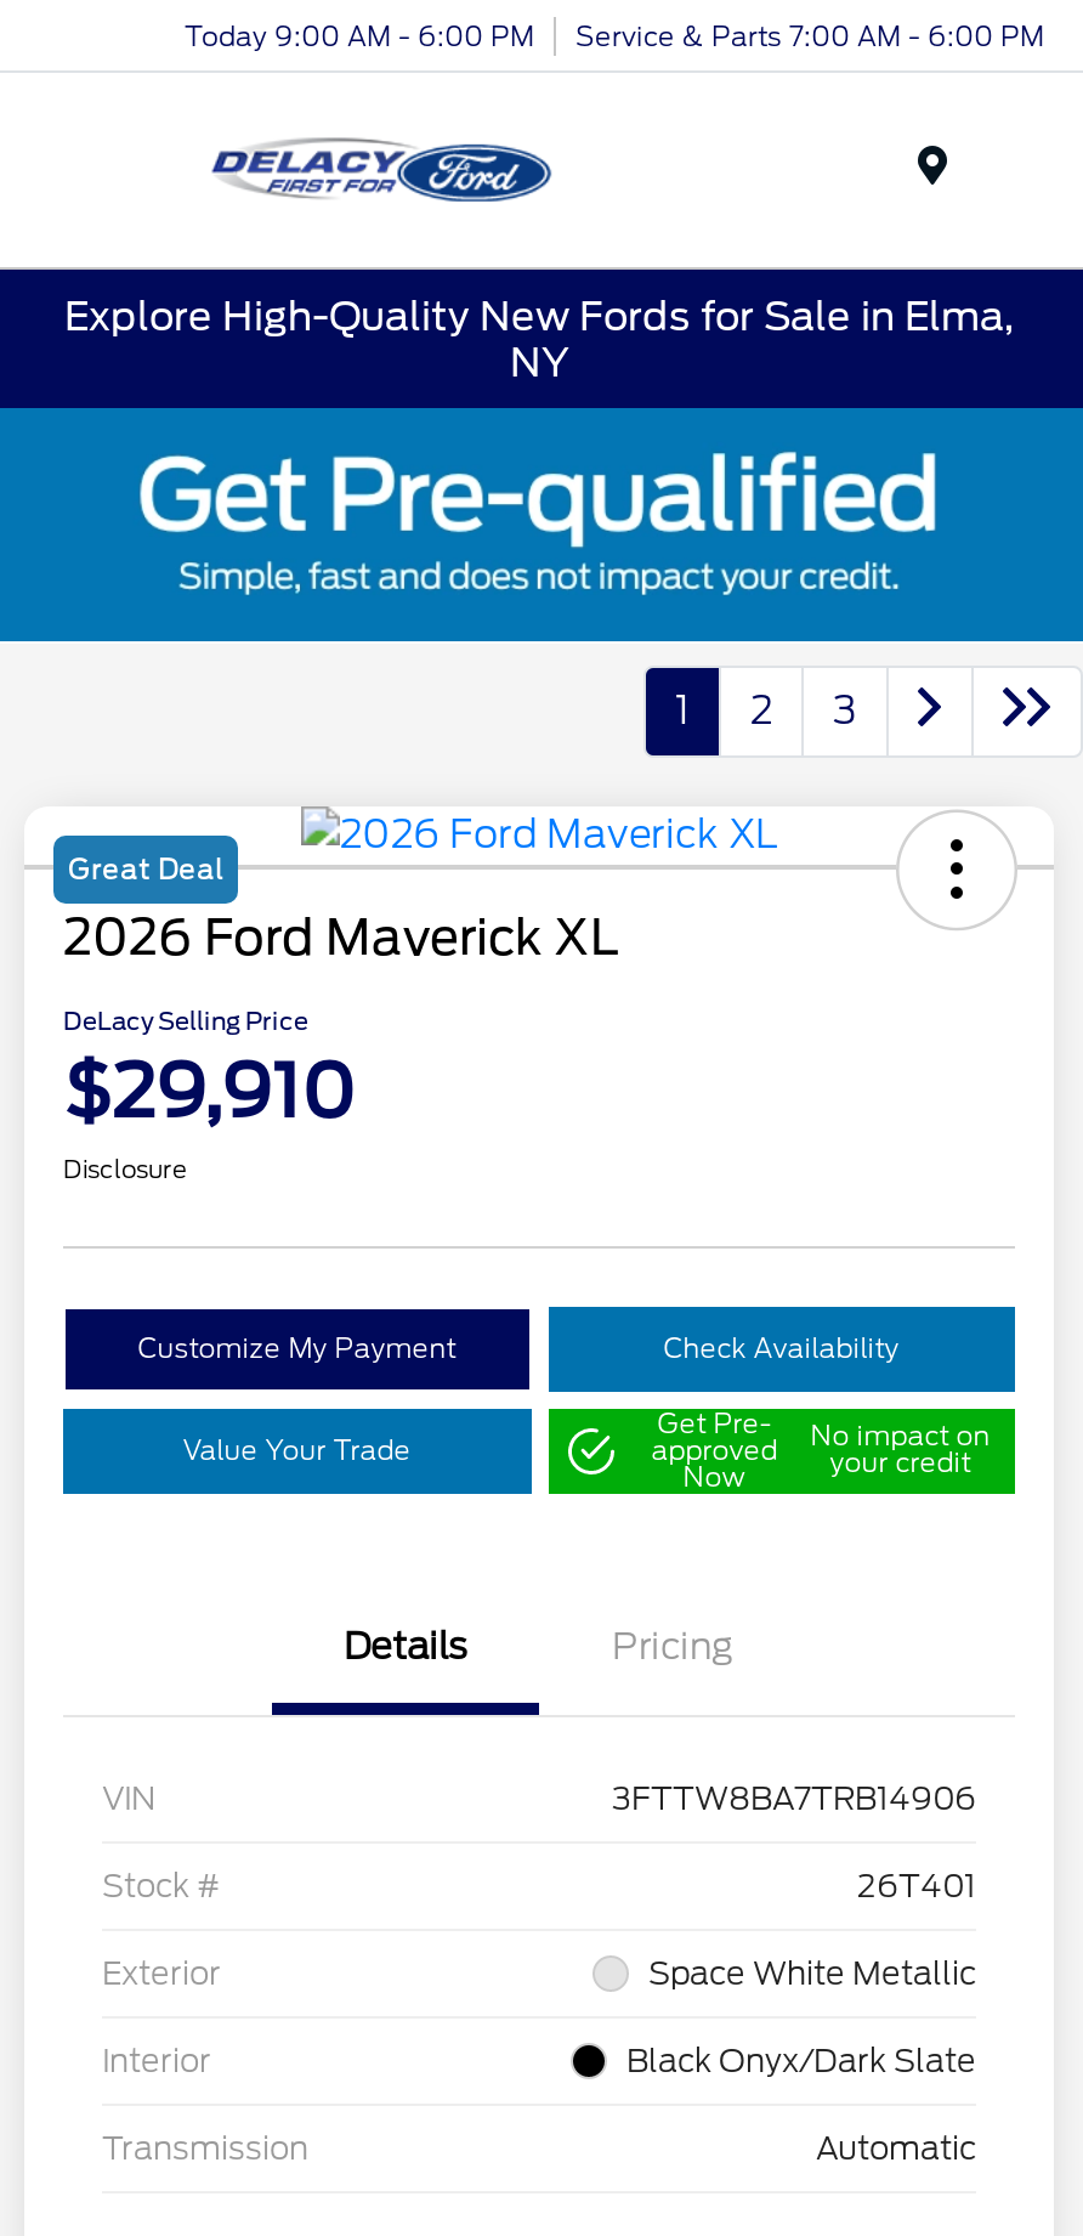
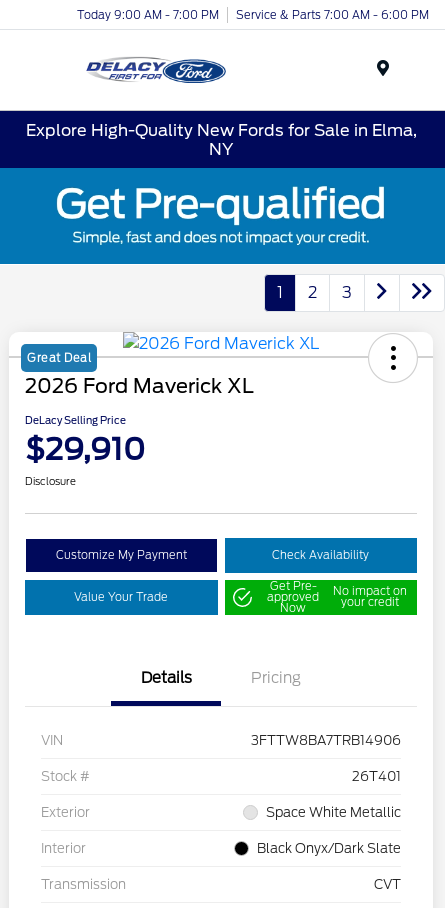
[185,18,1044,52] Today 9:00 AM - 6:00 PM Service & Parts 7:00 AM - 6:00 PM -> [77,7,429,21] Today 9:00 AM - 7:00 PM Service & Parts 7:00 AM - 6:00 PM
[816,2130,976,2166] Automatic -> [374,877,401,892] CVT

